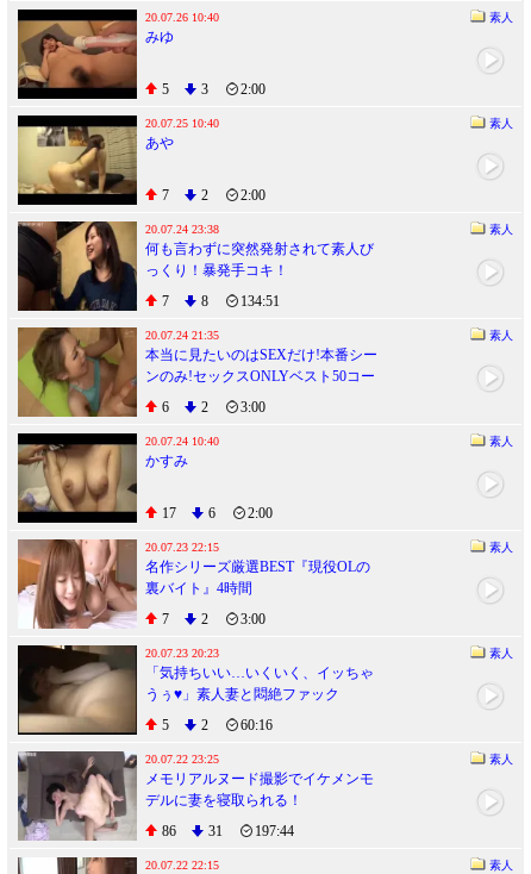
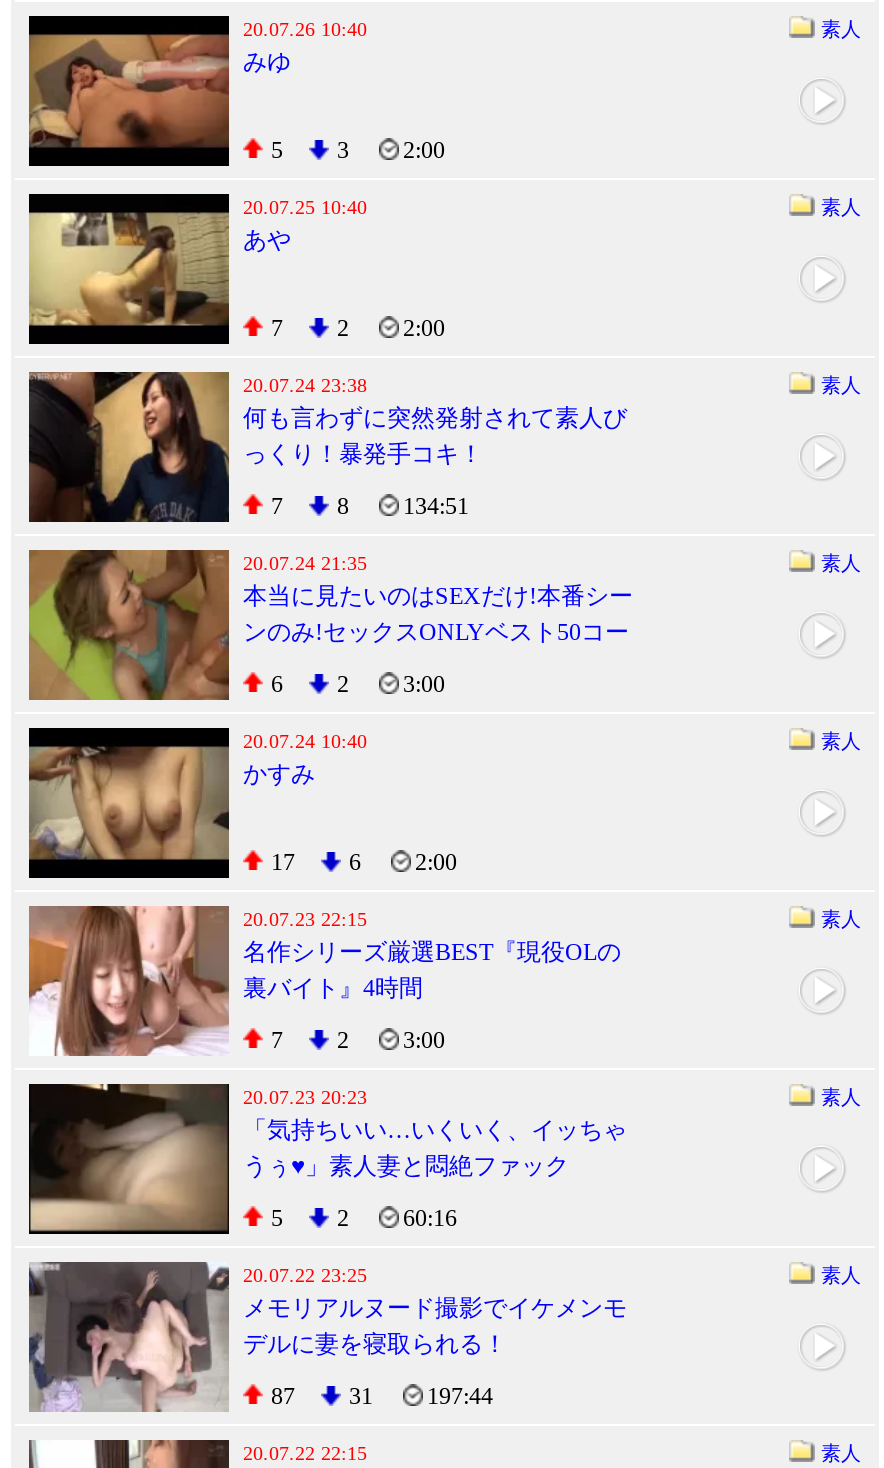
[162,822,294,839] 86 31 197:44 -> [271,1381,493,1409] 87 31 197:44

